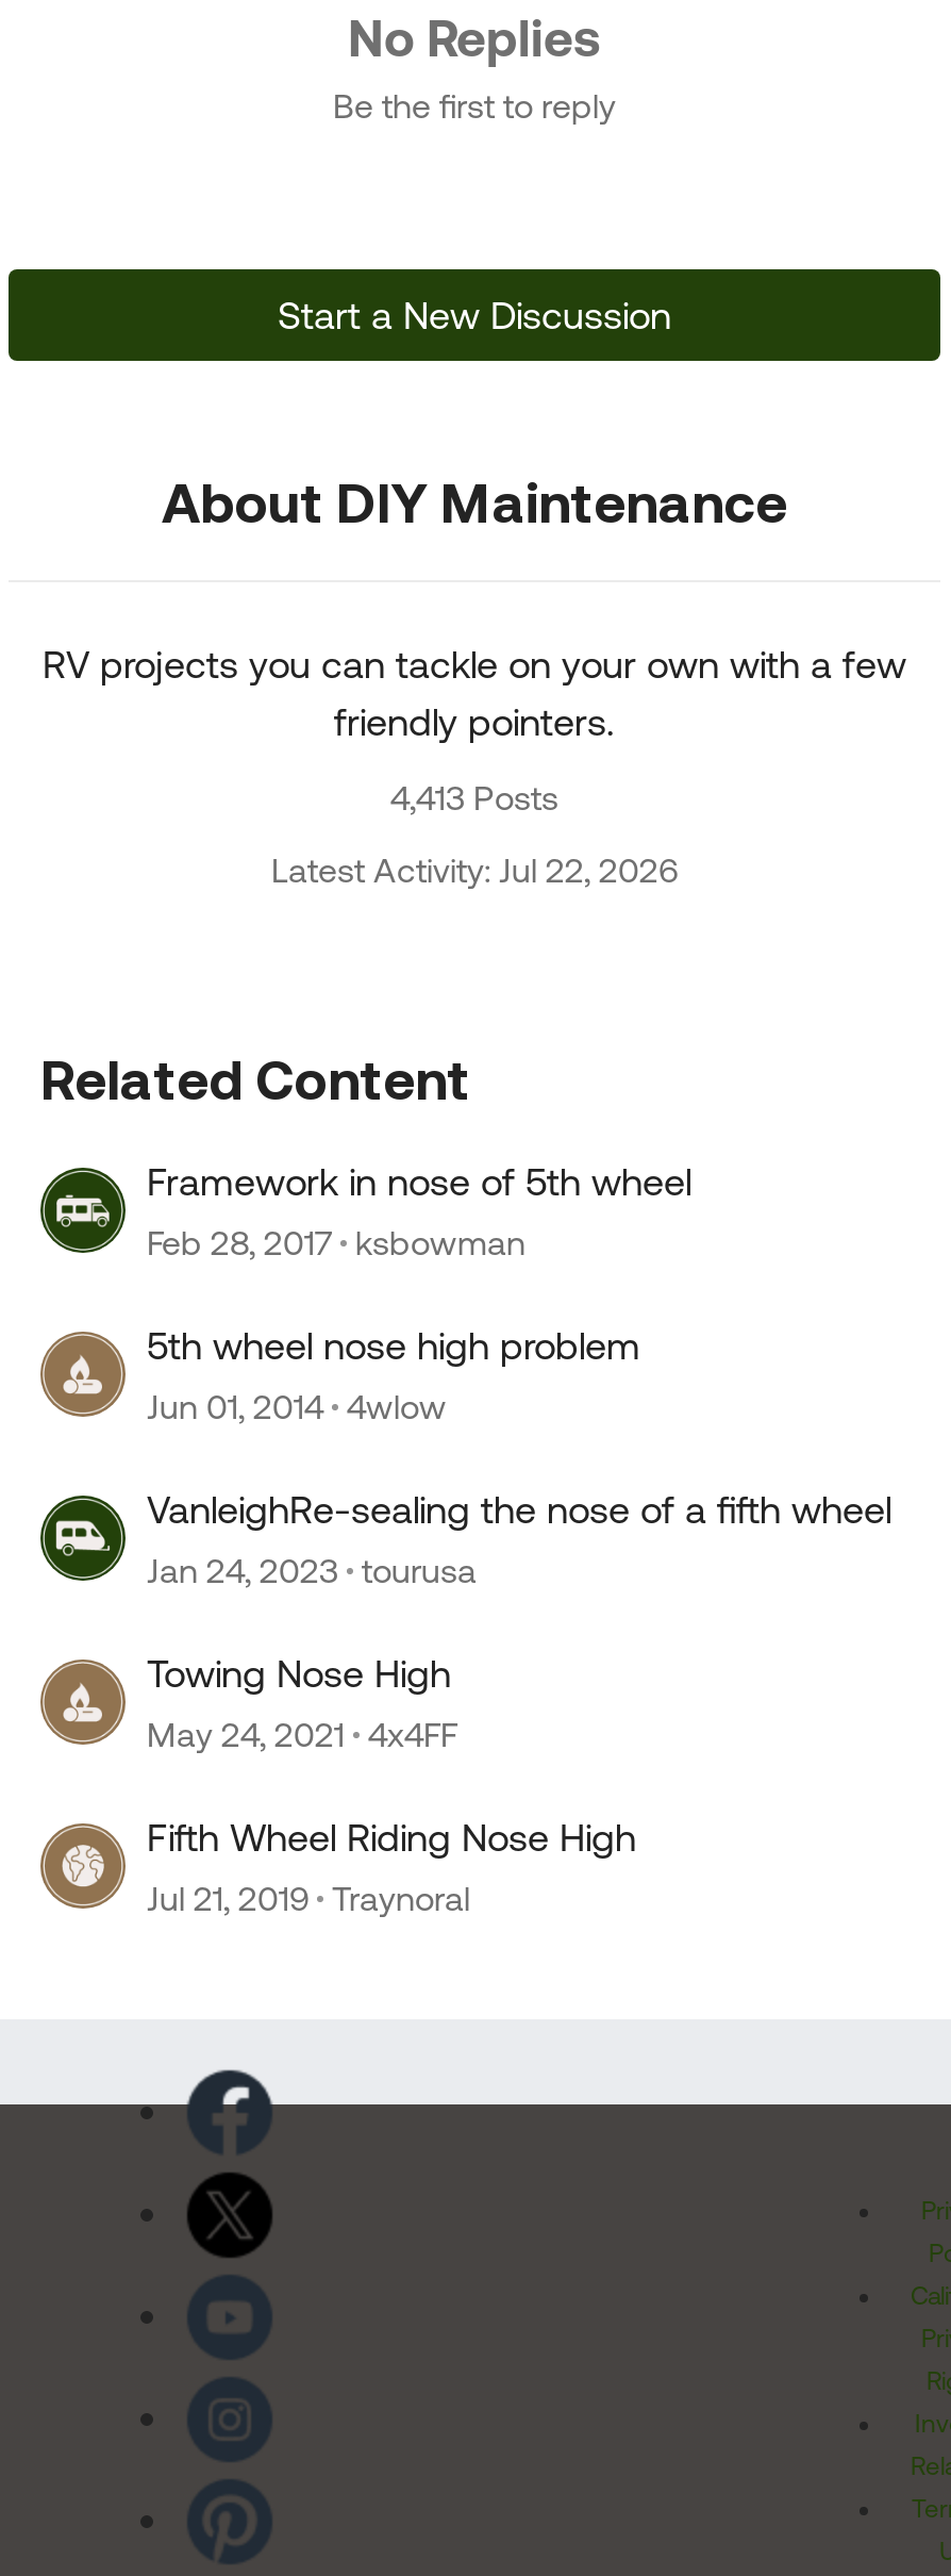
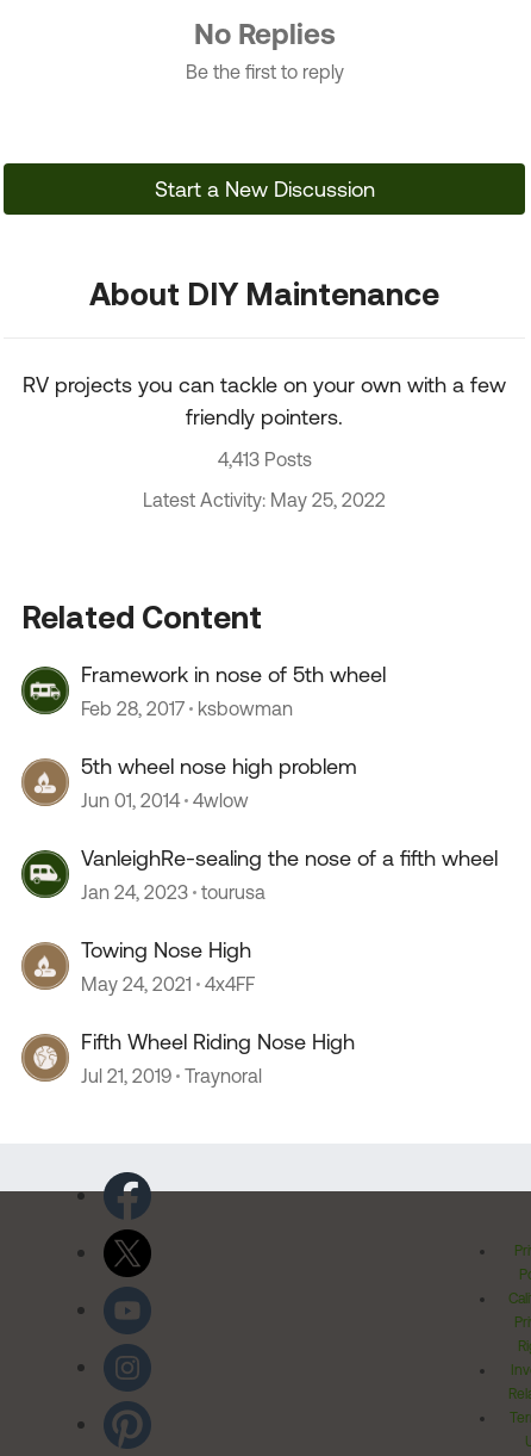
[271,851,678,889] Latest Activity: Jul 22, 2026 -> [143,489,386,510] Latest Activity: May 25, 2022

